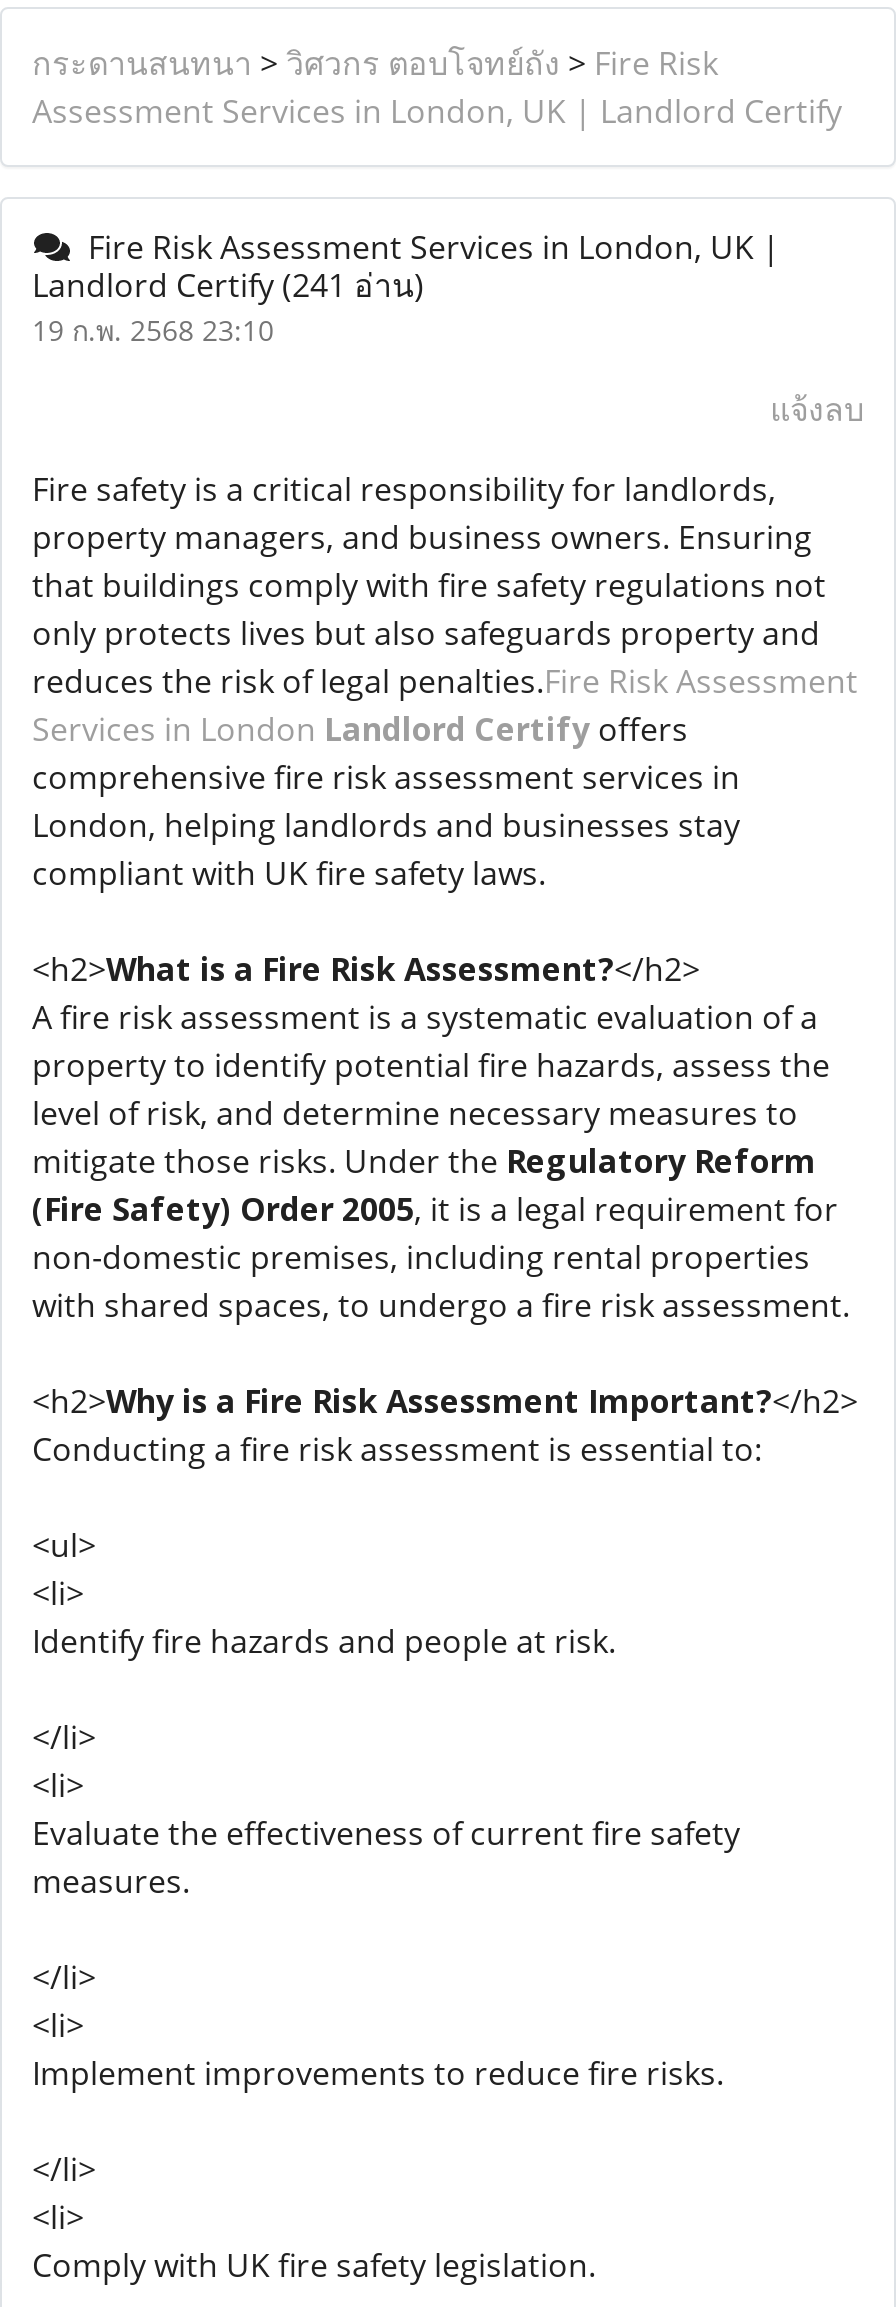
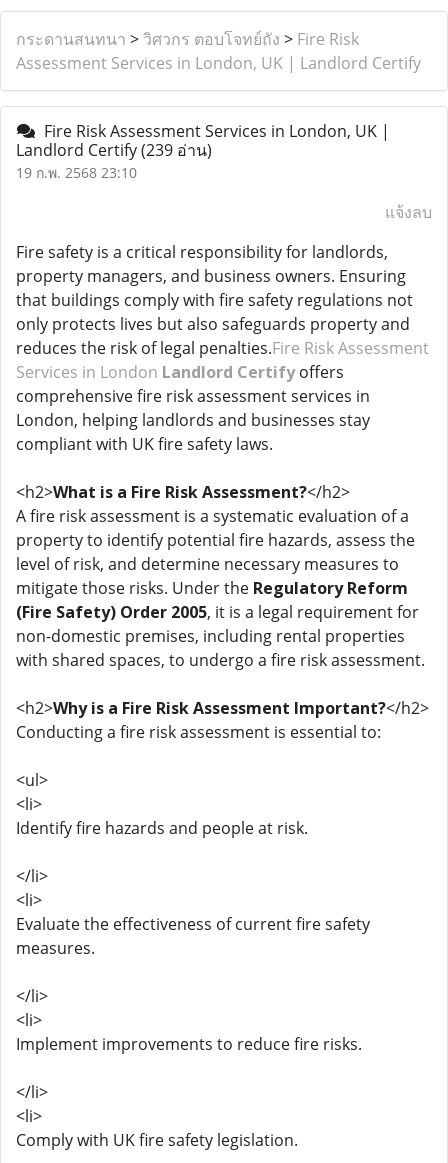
[32,263,424,307] Landlord Certify (241 อ่าน) -> [16,139,212,161] Landlord Certify (239 อ่าน)

